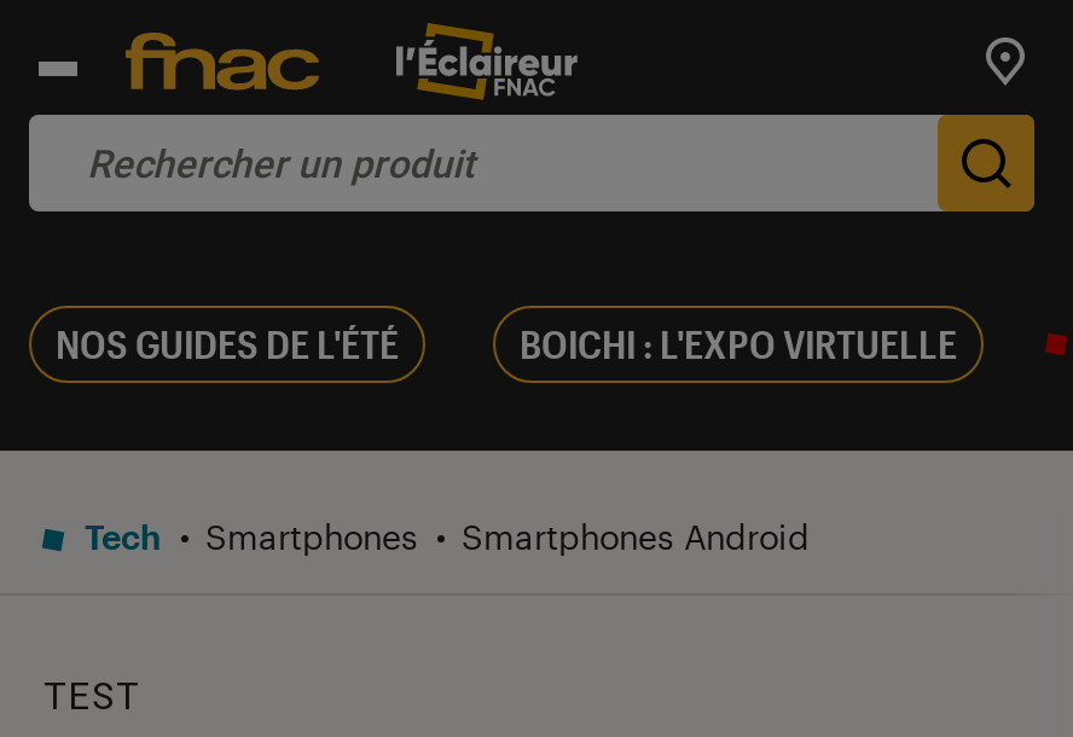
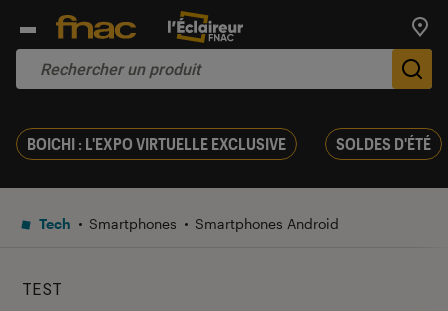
[56,320,957,366] NOS GUIDES DE L'ÉTÉ | BOICHI : L'EXPO VIRTUELLE -> [27,134,431,153] BOICHI : L'EXPO VIRTUELLE EXCLUSIVE | SOLDES D'ÉTÉ

